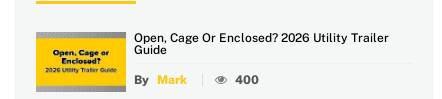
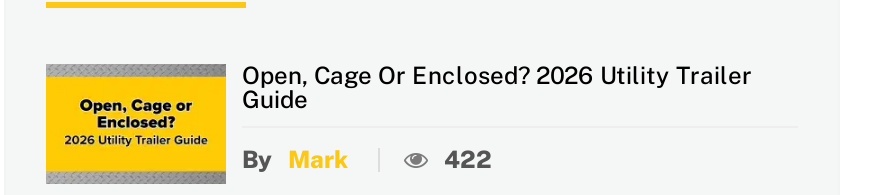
[232,73,259,87] 400 -> [438,146,492,174] 422

